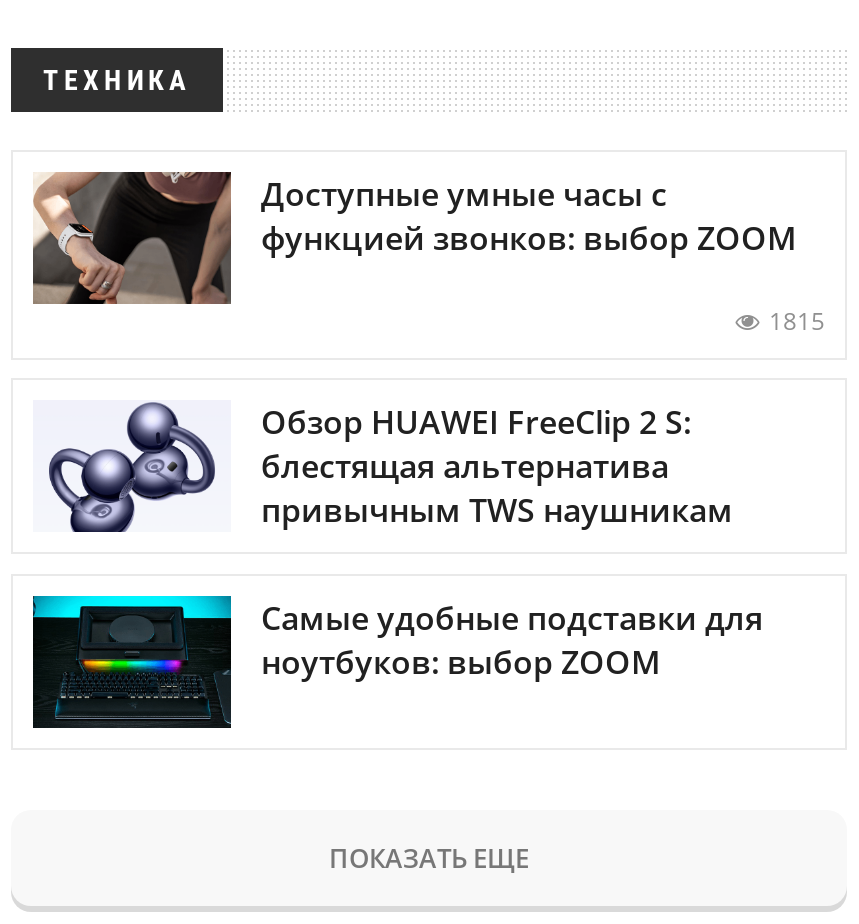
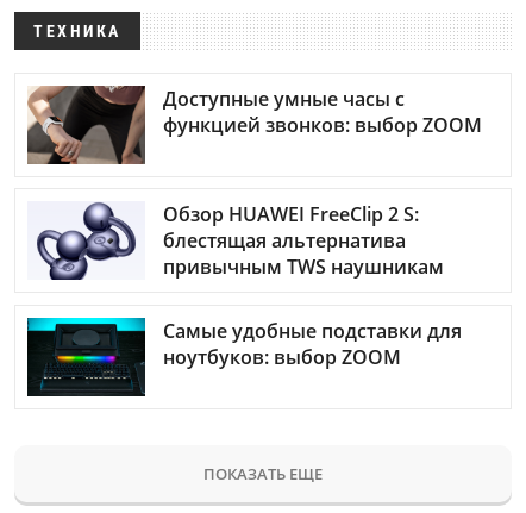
[769,304,825,338] 1815 -> none

